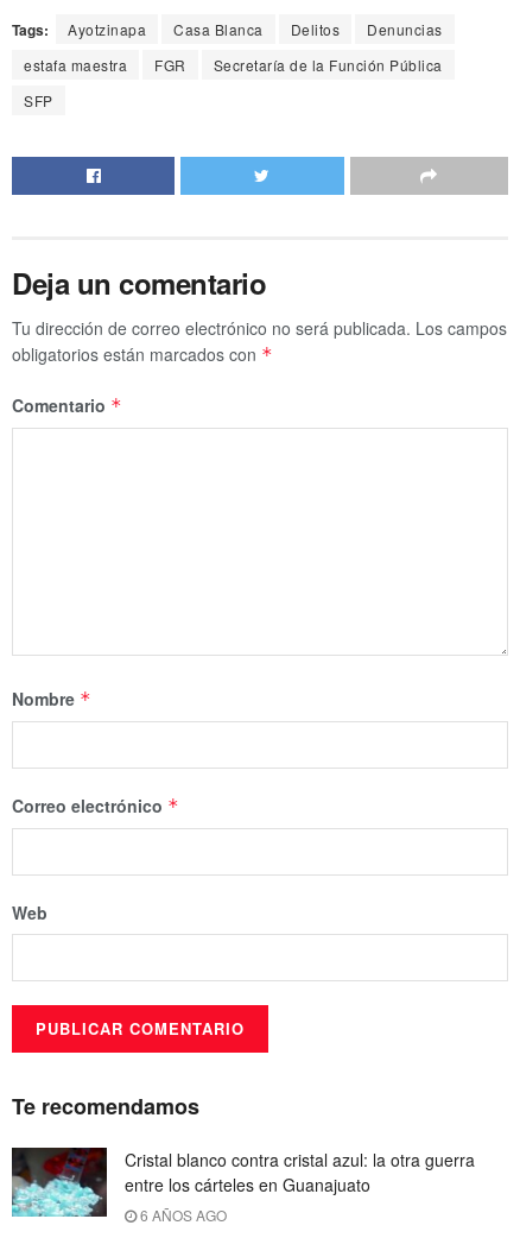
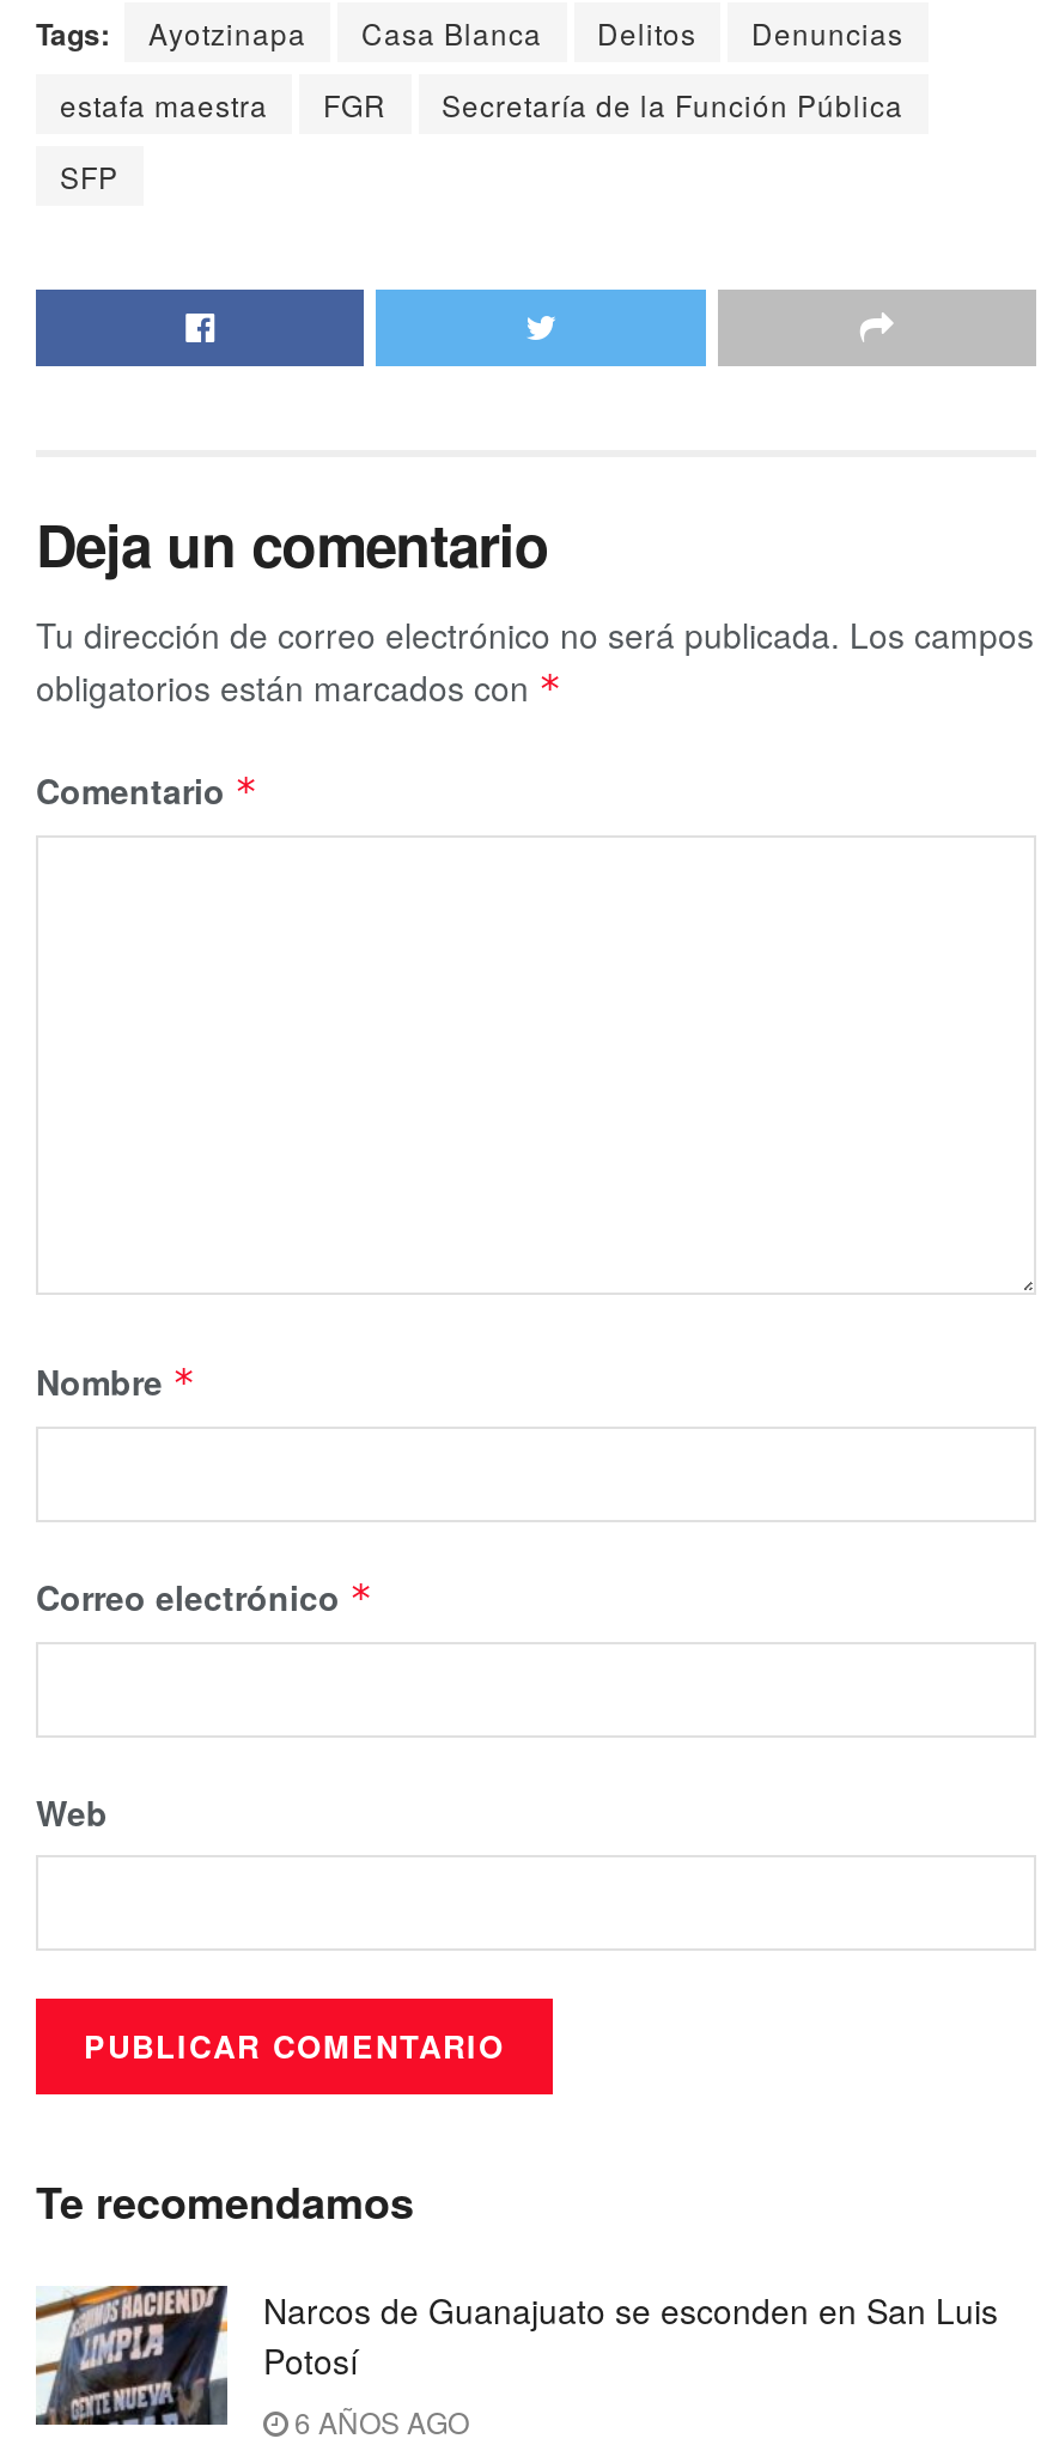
[11,1147,475,1218] [image] | Cristal blanco contra cristal azul: la otra guerra | entre los cárteles en Guanajuato -> [34,2283,998,2427] [image] | Narcos de Guanajuato se esconden en San Luis | Potosí

